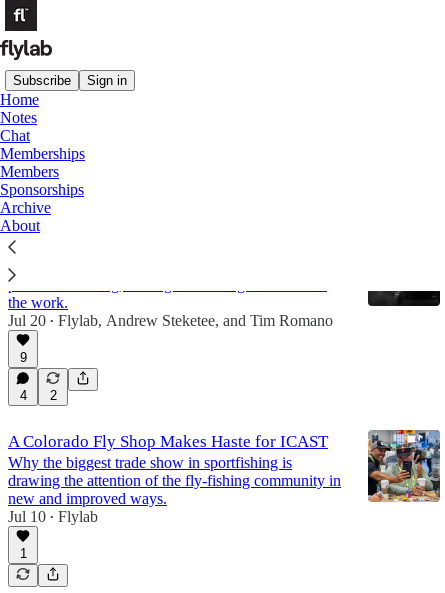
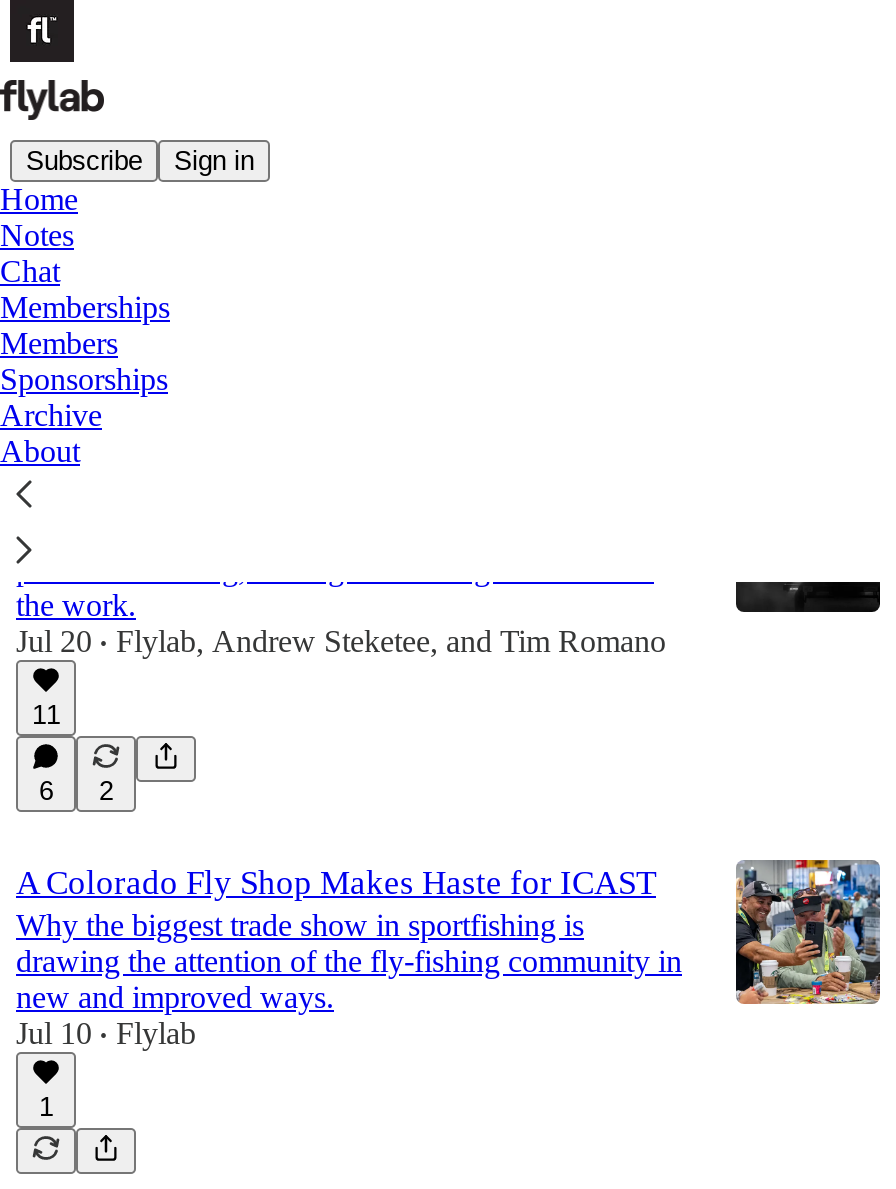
[19,350,26,365] 9 -> [32,700,60,730] 11
[19,388,56,403] 4 2 -> [39,776,113,806] 6 2

